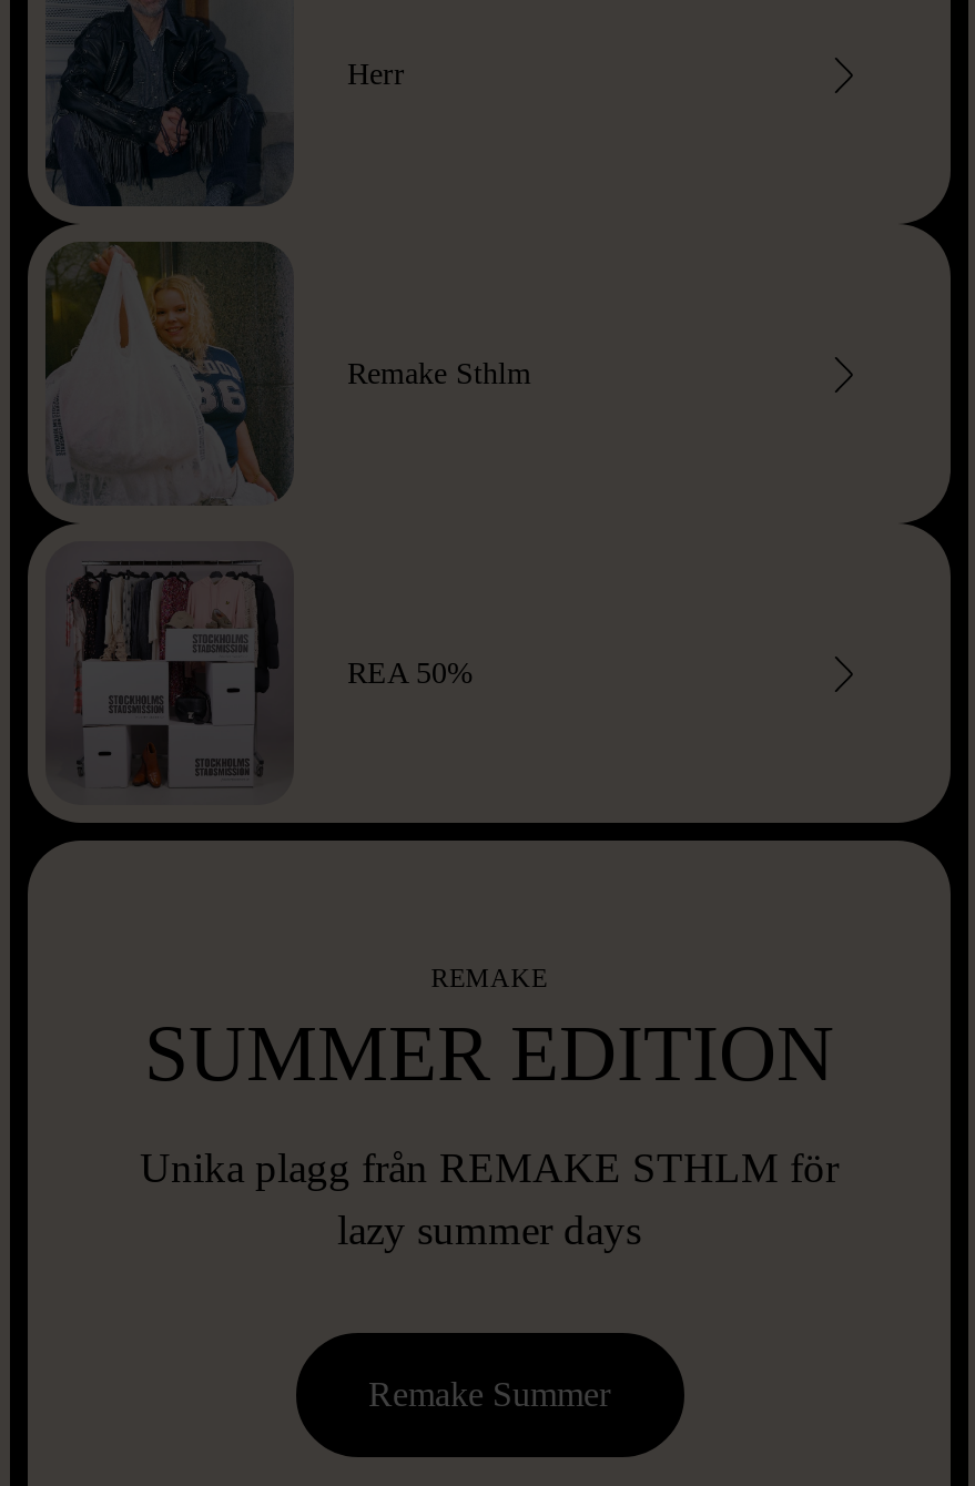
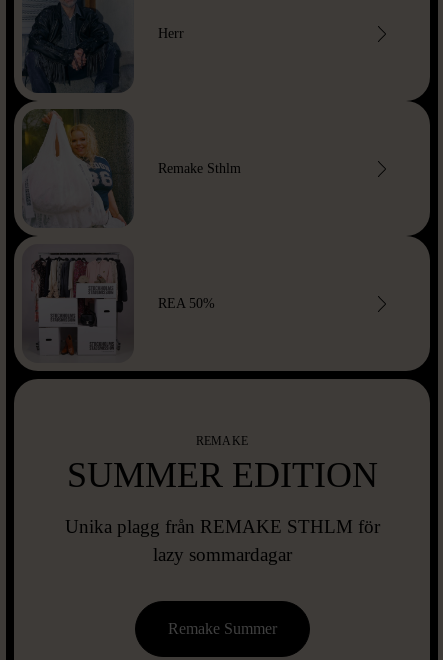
[337,1207,641,1253] lazy summer days -> [152,544,291,565] lazy sommardagar

